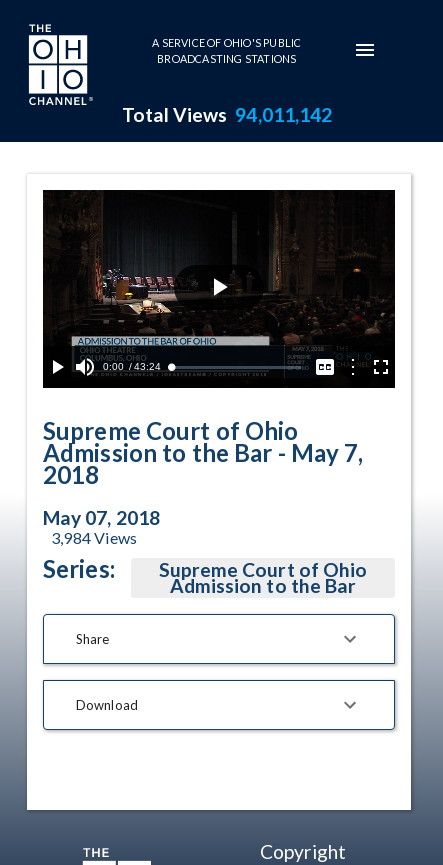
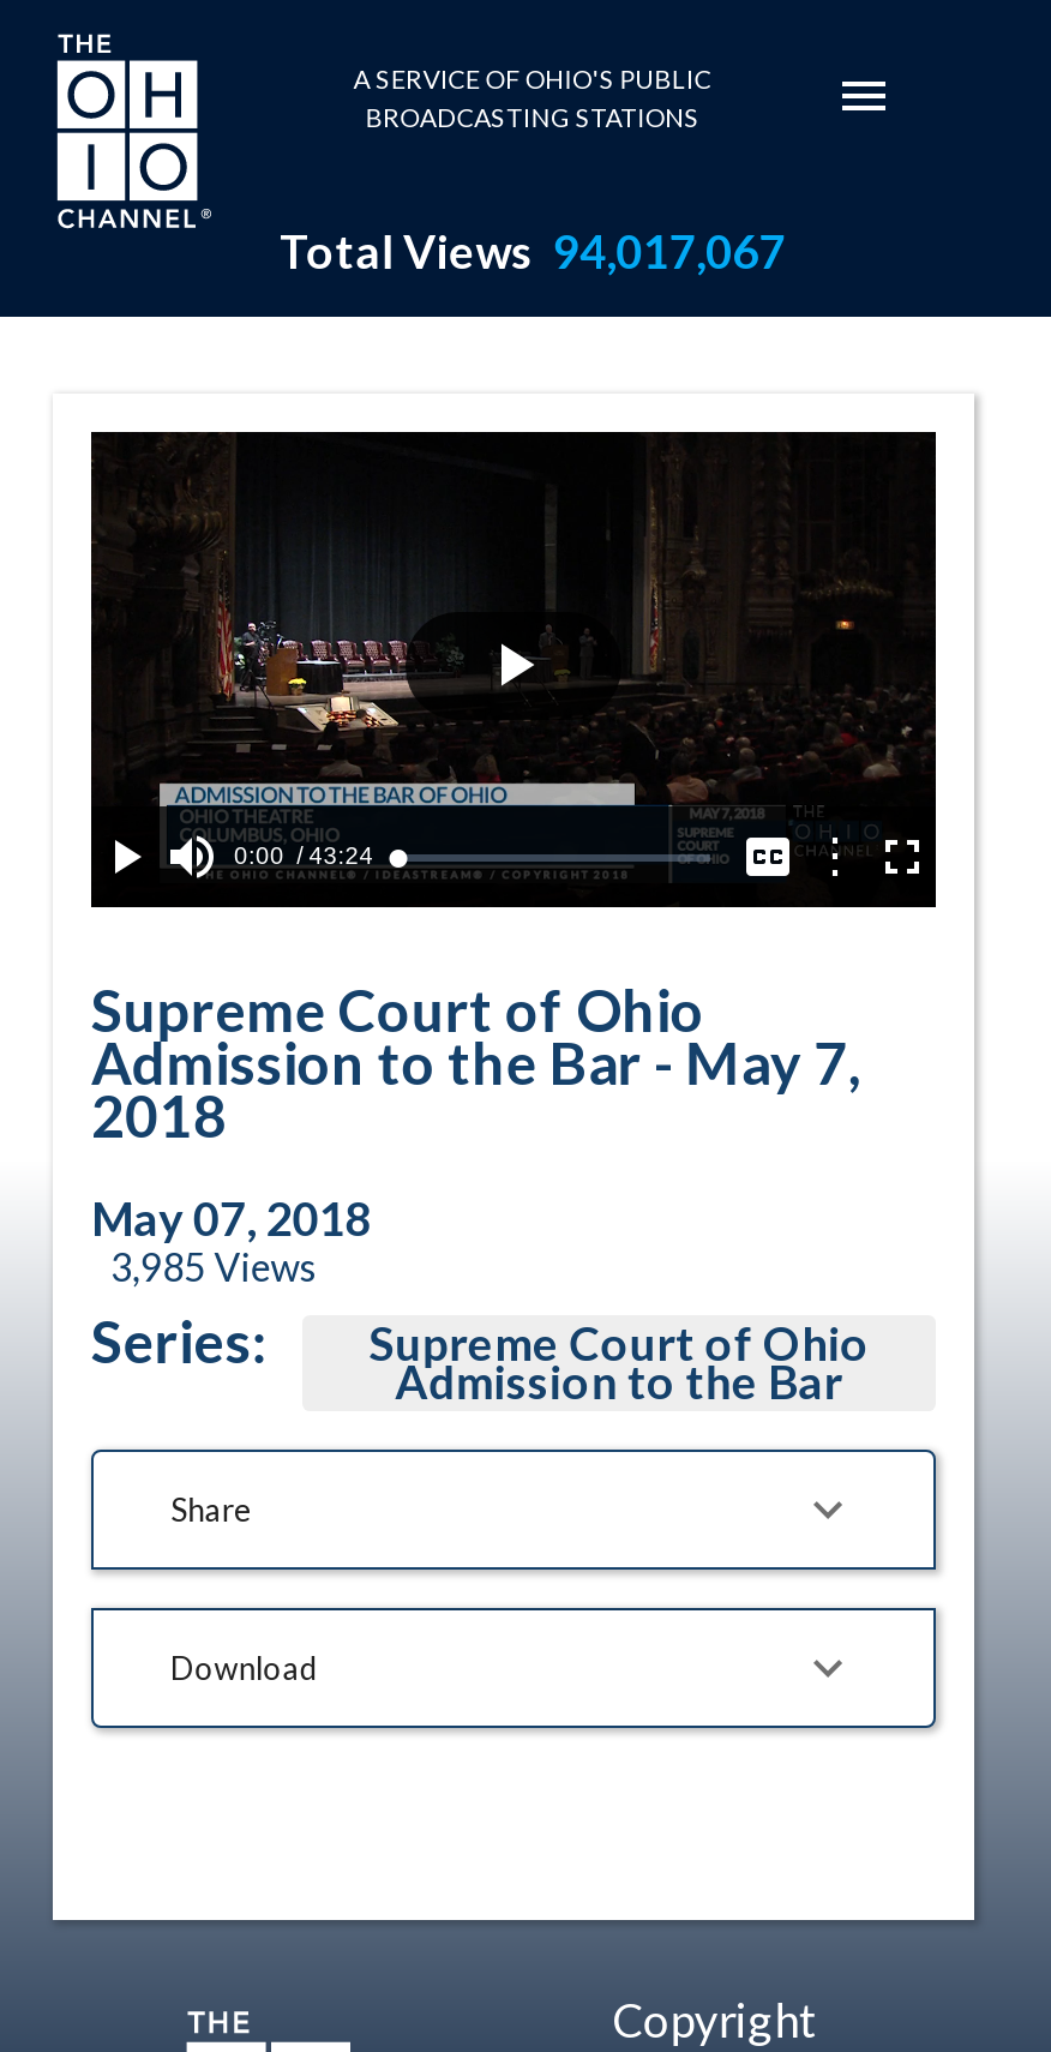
[121,103,332,126] Total Views 94,011,142 -> [280,223,785,278] Total Views 94,017,067
[51,528,137,547] 3,984 Views -> [110,1243,317,1289] 3,985 Views

